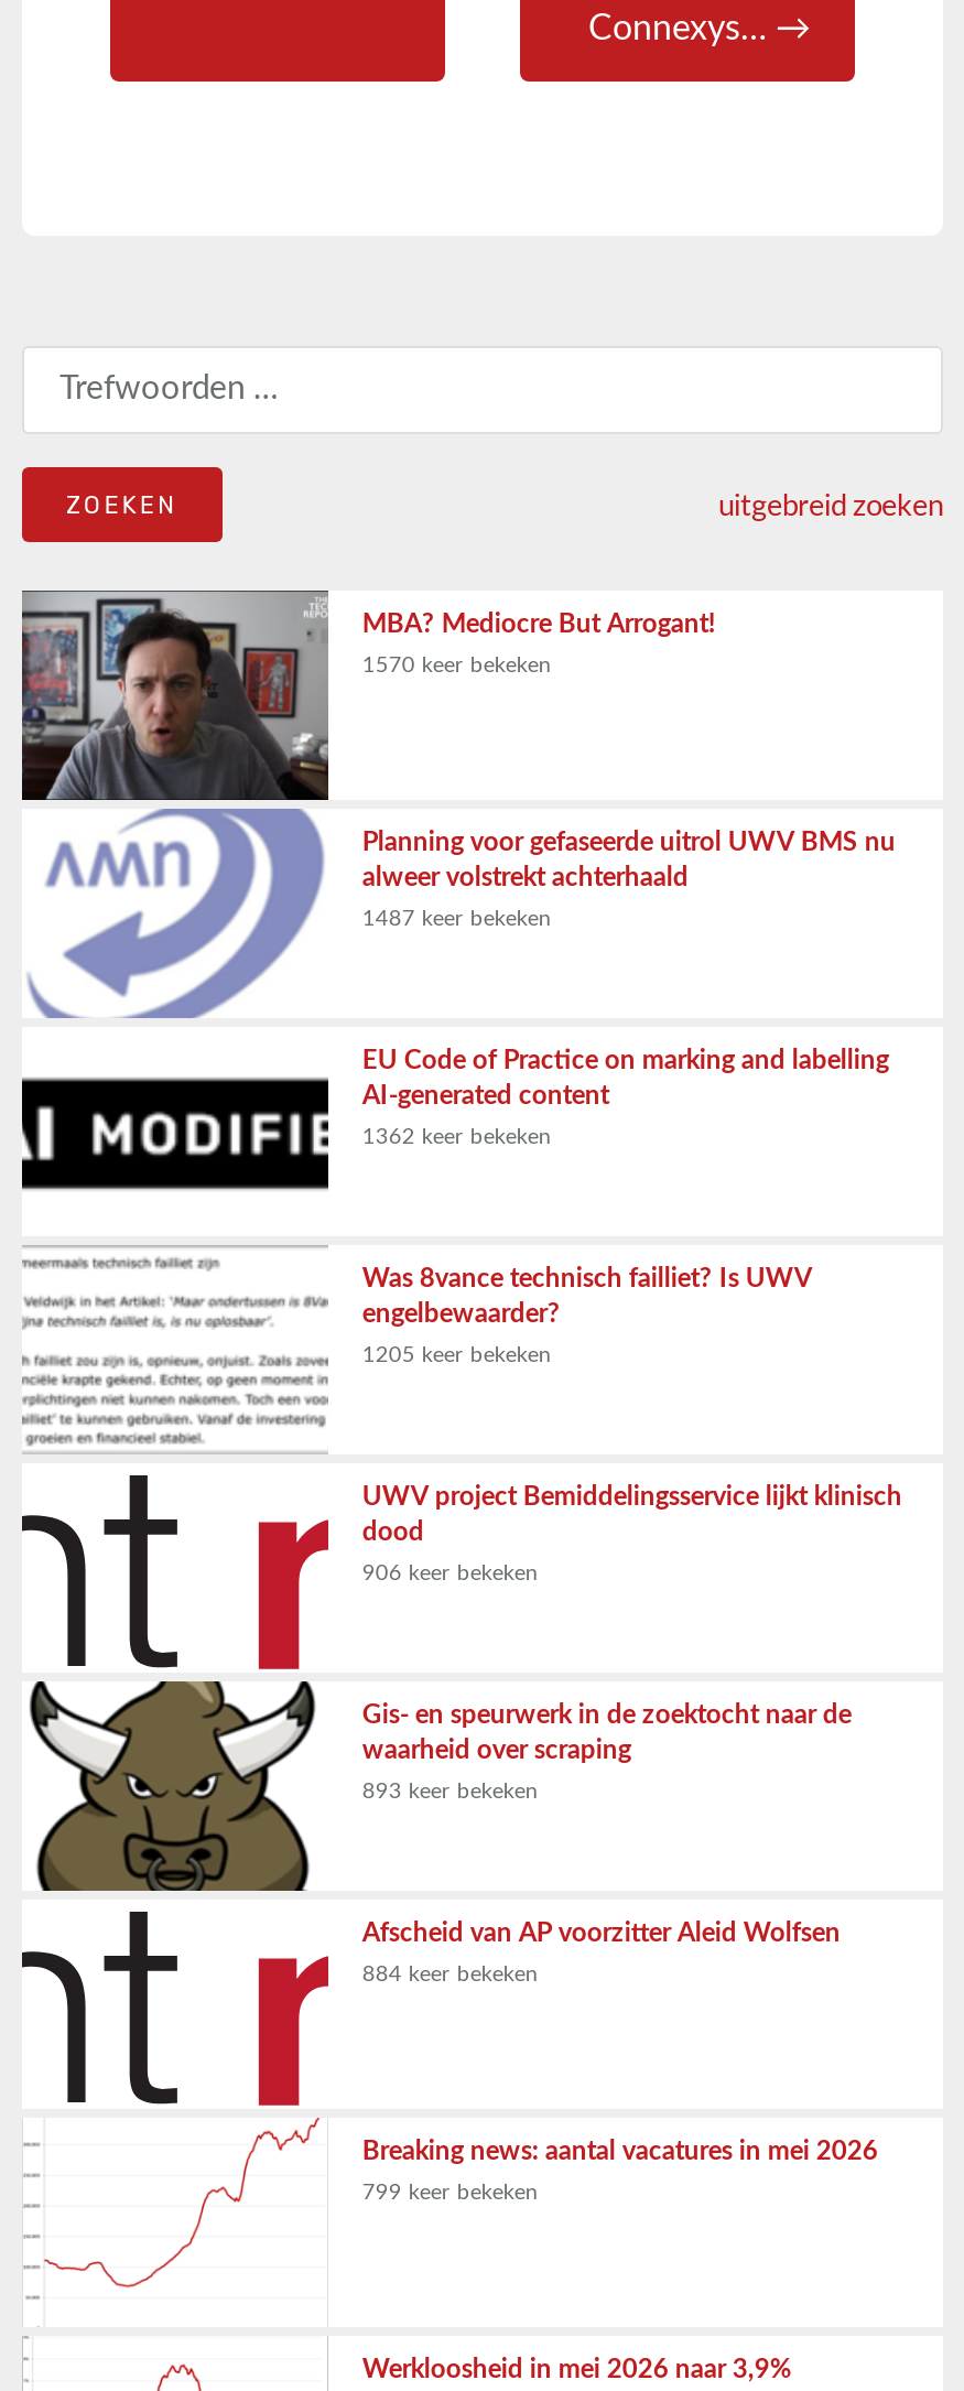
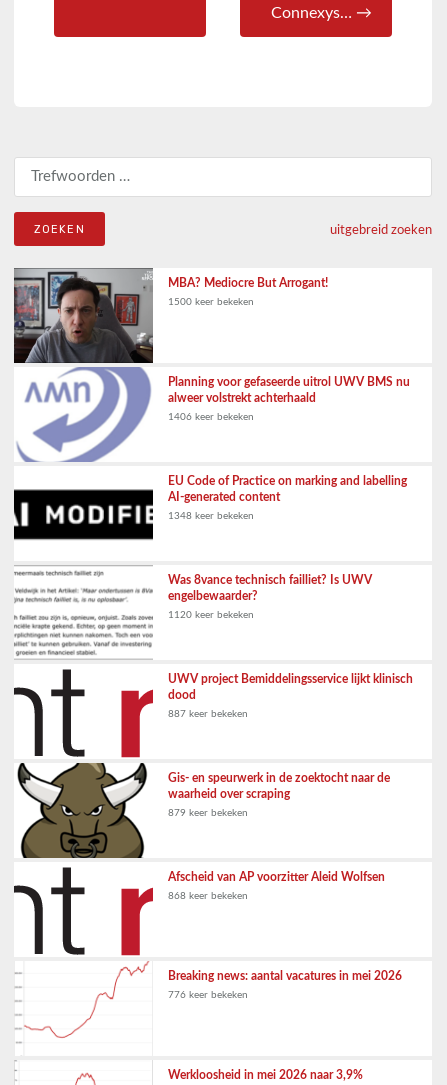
[362,654,552,677] 1570 keer bekeken -> [168,297,254,307] 1500 keer bekeken
[362,908,552,930] 1487 keer bekeken -> [168,412,254,422] 1406 keer bekeken
[362,1126,552,1148] 1362 keer bekeken -> [168,511,254,521] 1348 keer bekeken
[362,1344,552,1366] 1205 keer bekeken -> [168,610,254,620] 1120 keer bekeken
[362,1562,538,1584] 906 keer bekeken -> [168,709,248,719] 887 keer bekeken
[362,1781,538,1803] 893 keer bekeken -> [168,808,248,818] 879 keer bekeken
[362,1963,538,1986] 884 keer bekeken -> [168,891,248,901] 868 keer bekeken
[362,2182,538,2204] 799 keer bekeken -> [168,990,248,1000] 776 keer bekeken

